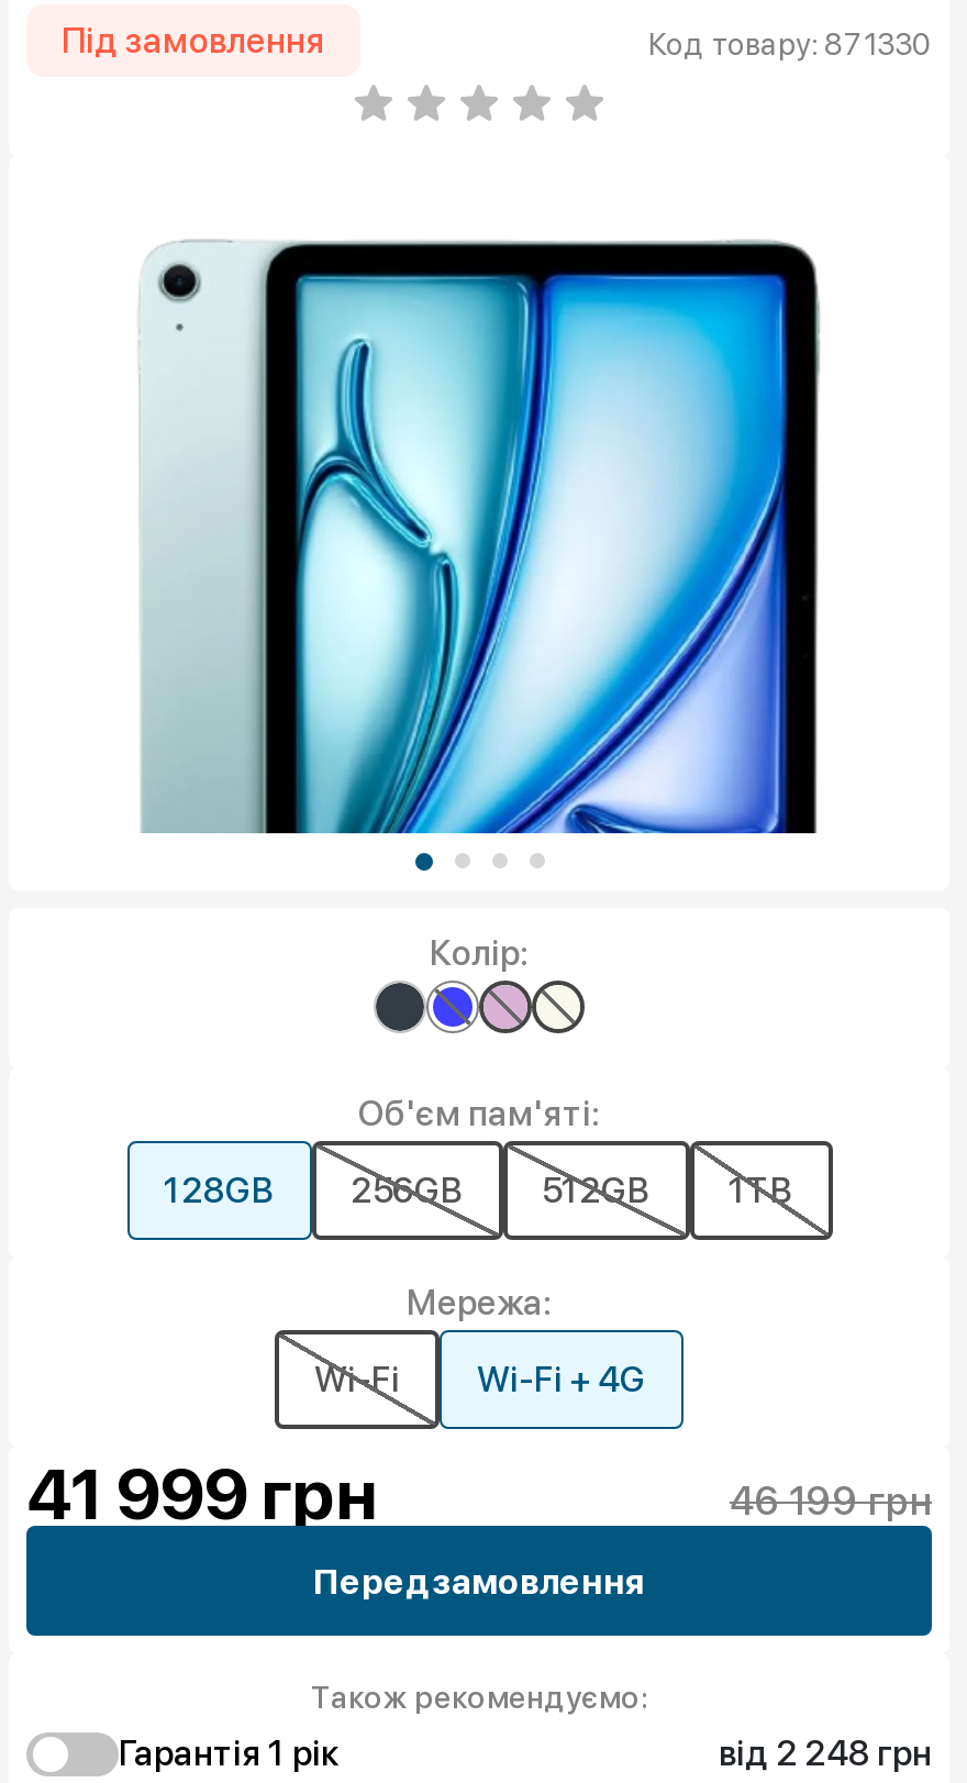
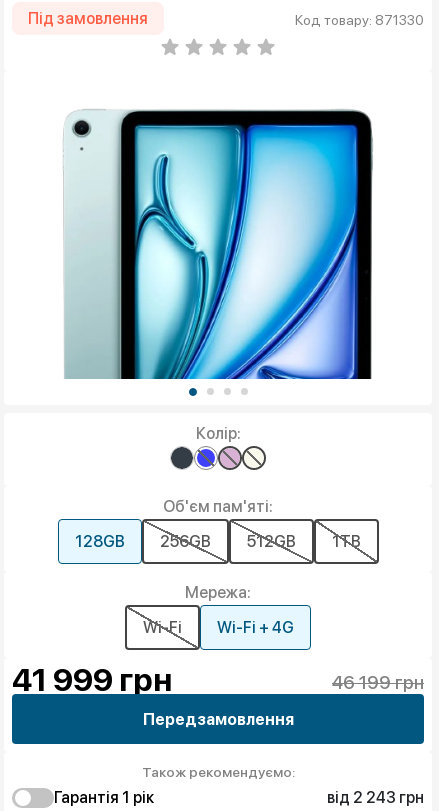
[719,1731,932,1773] від 2 248 грн -> [327,787,424,806] від 2 243 грн

